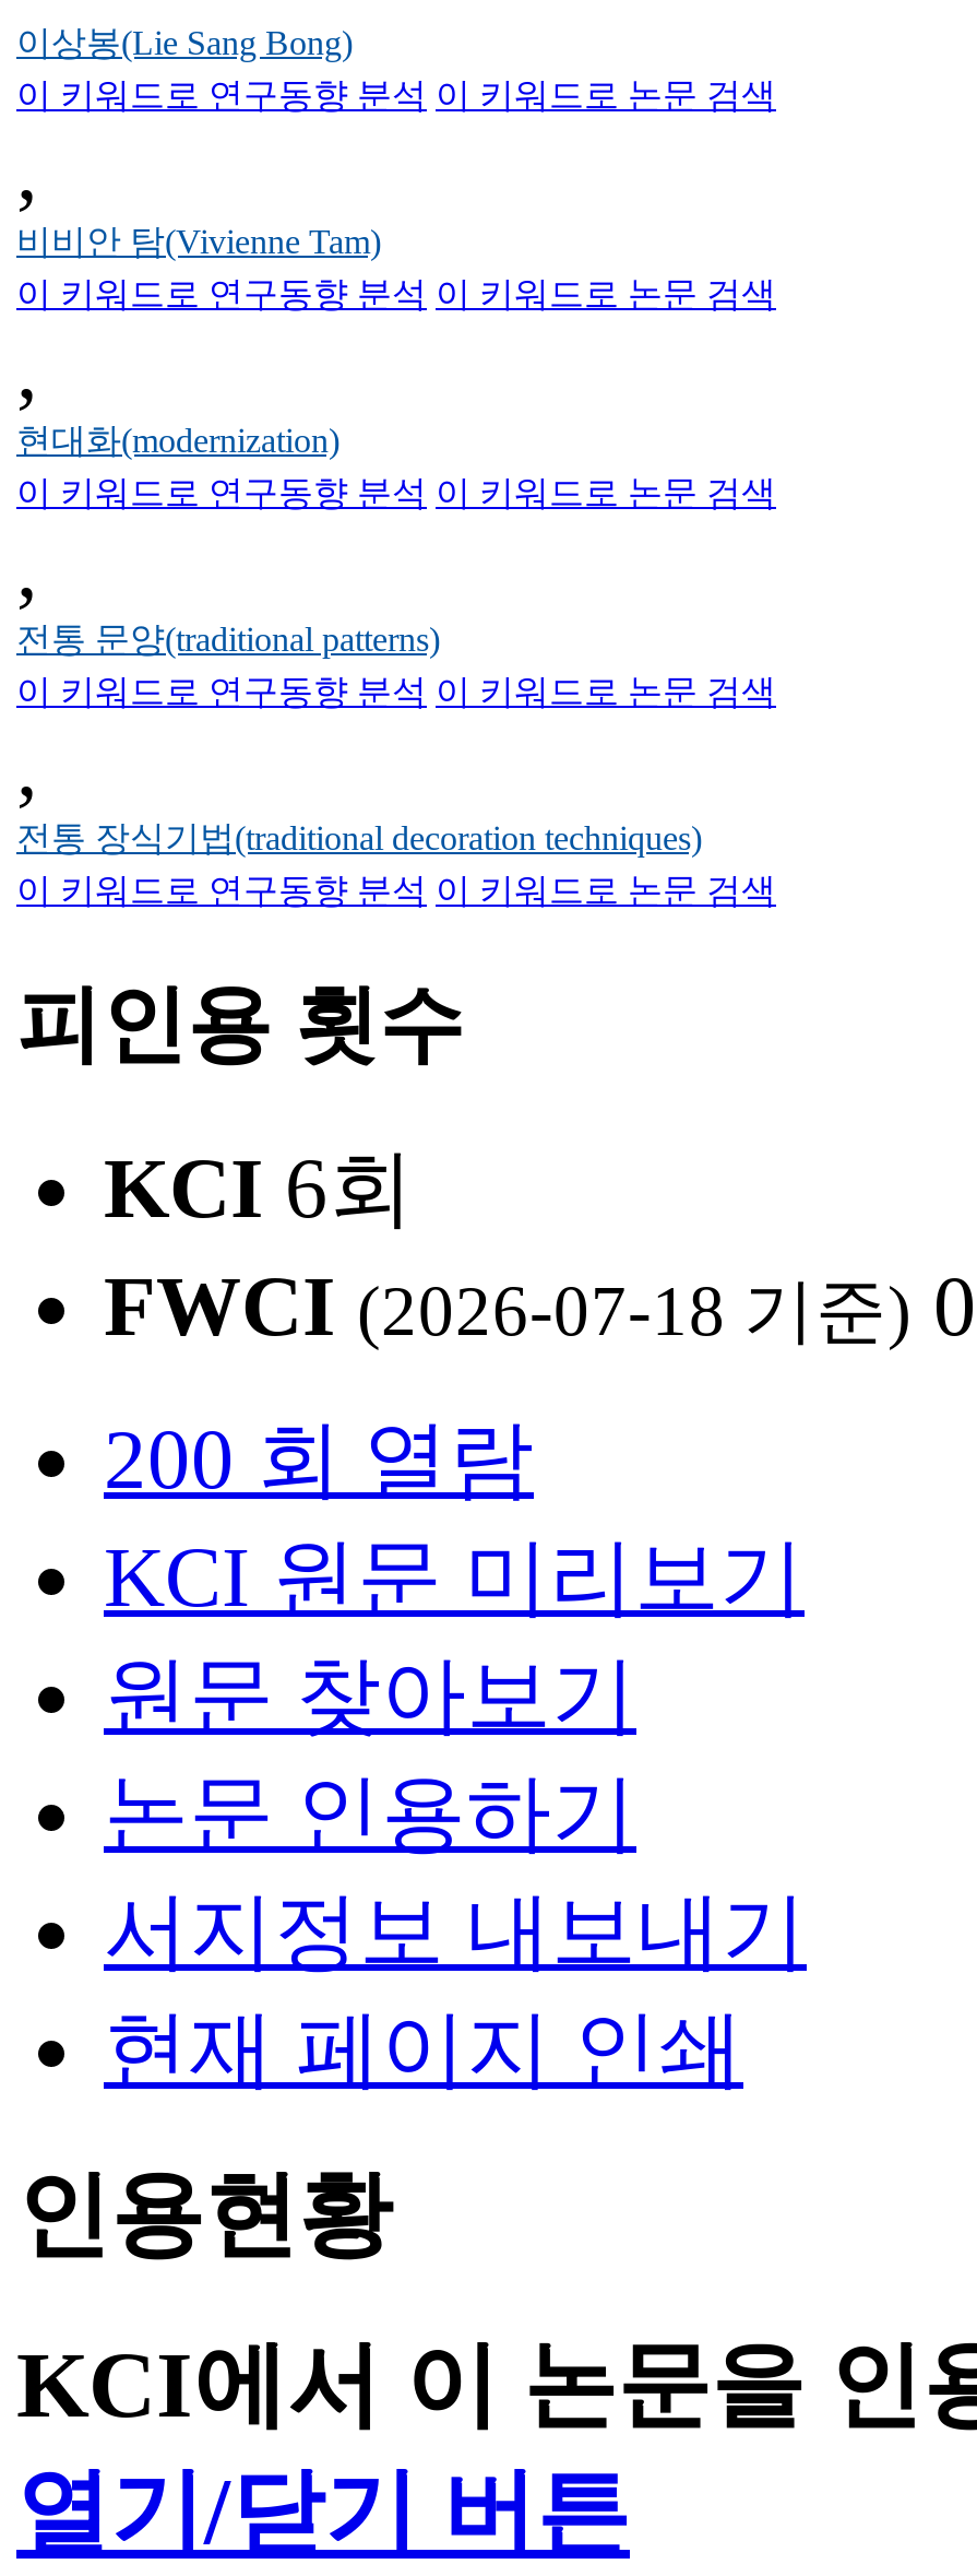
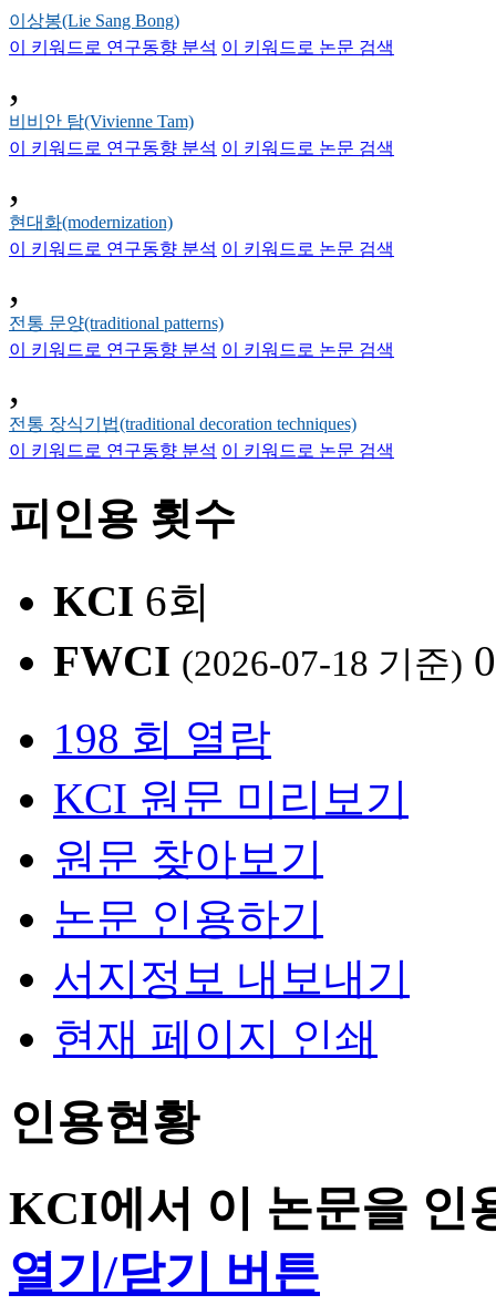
[104,1411,534,1505] 200 회 열람 -> [53,714,271,762] 198 회 열람

